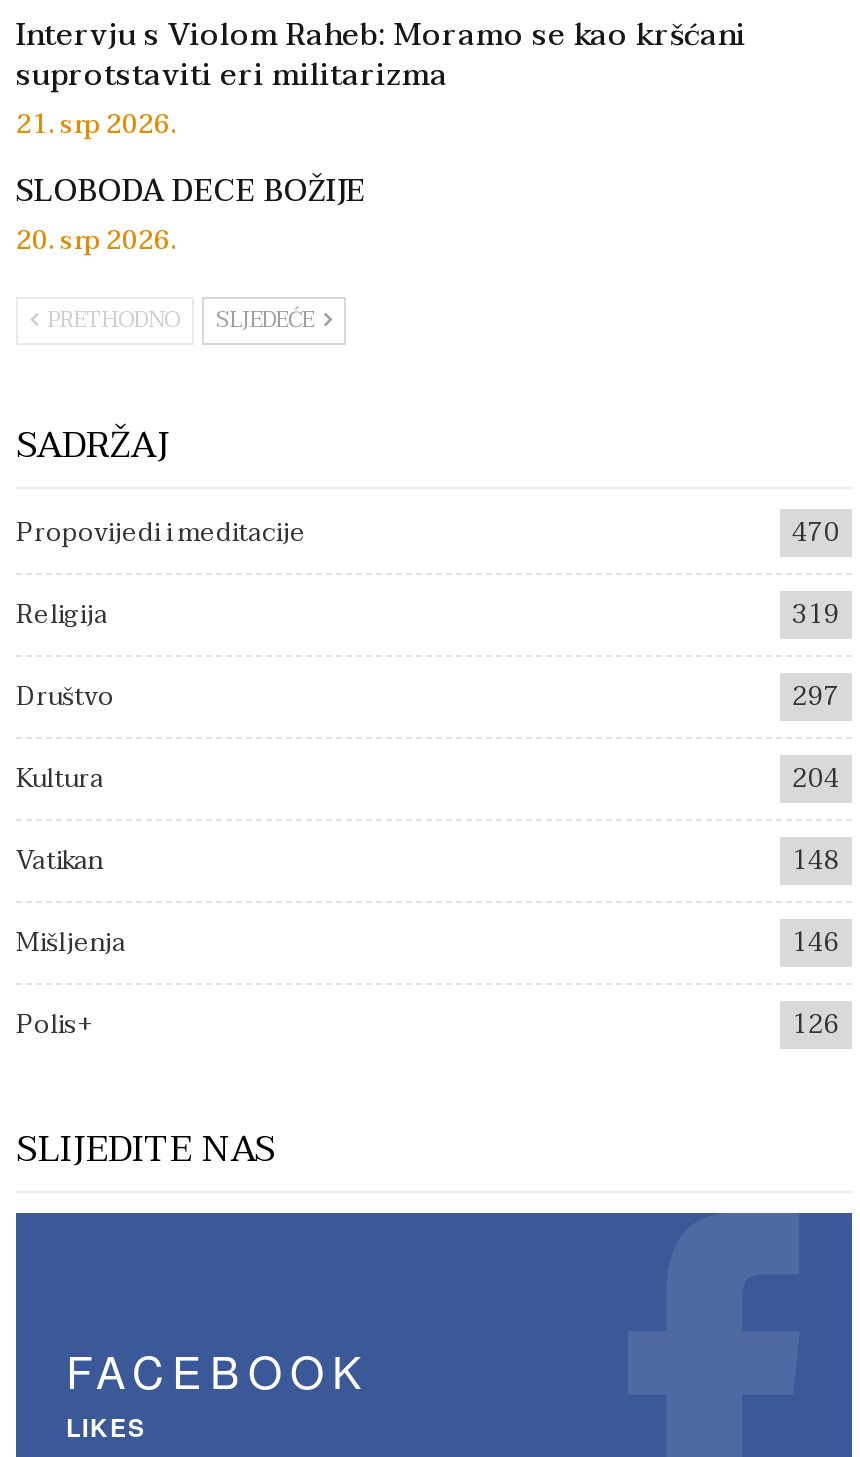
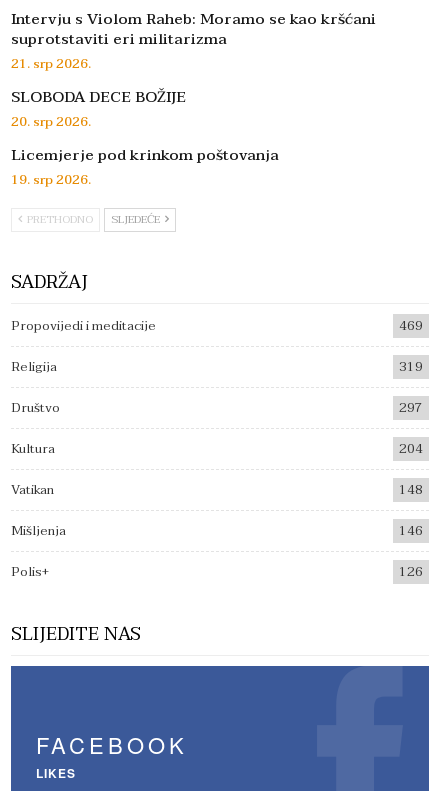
none -> [11,142,279,191] Licemjerje pod krinkom poštovanja | 19. srp 2026.
[792,511,840,555] 470 -> [399,315,423,337] 469

